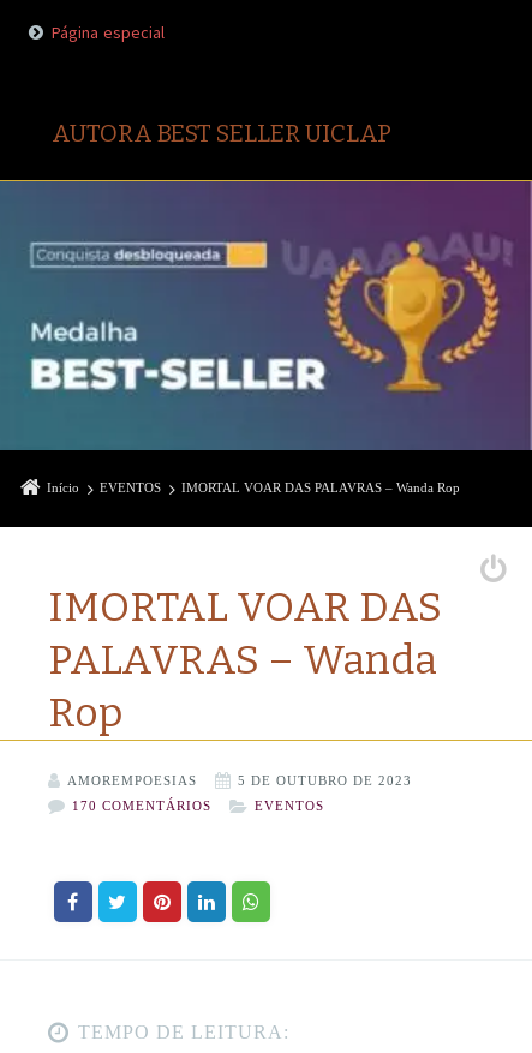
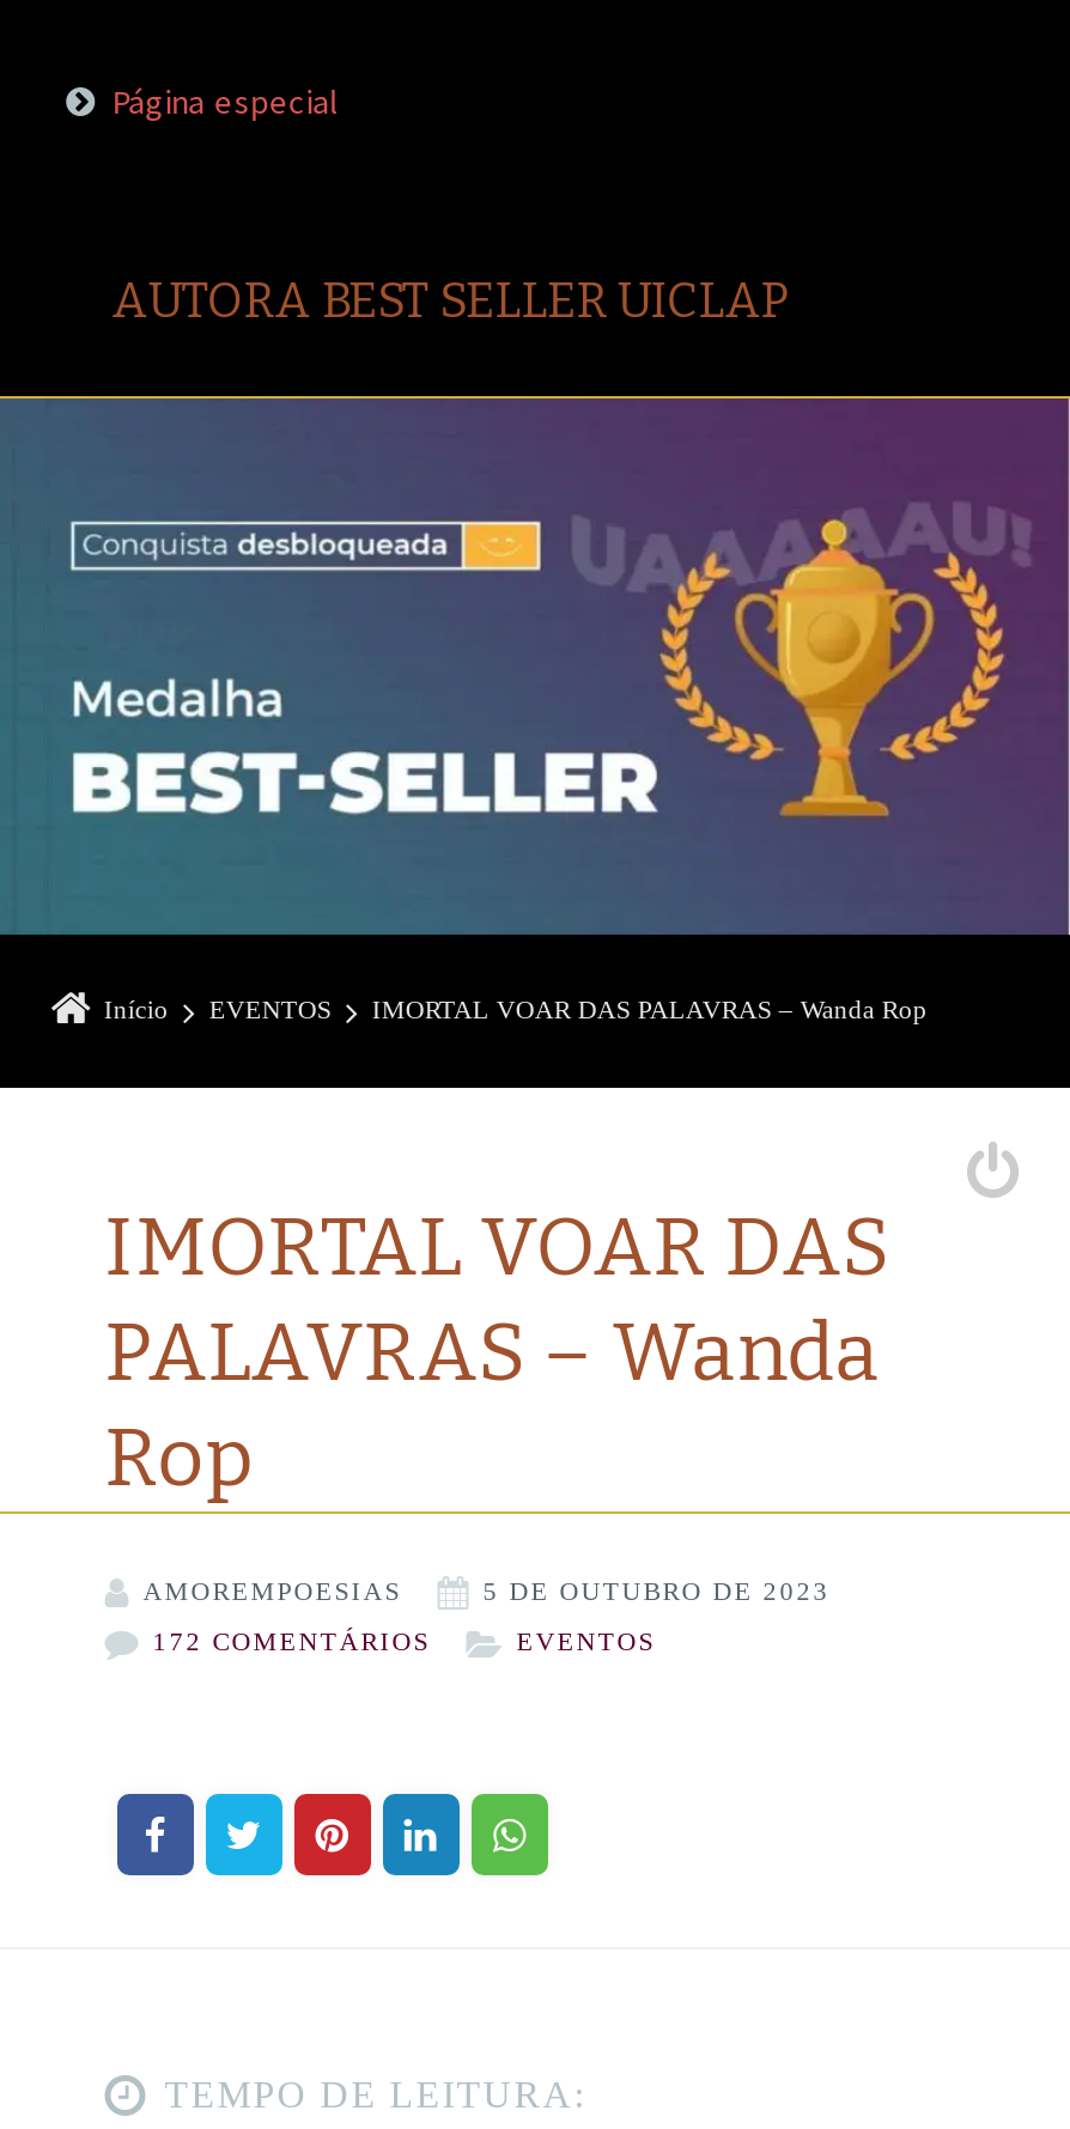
[72,798,211,812] 170 COMENTÁRIOS -> [153,1628,430,1656] 172 COMENTÁRIOS

